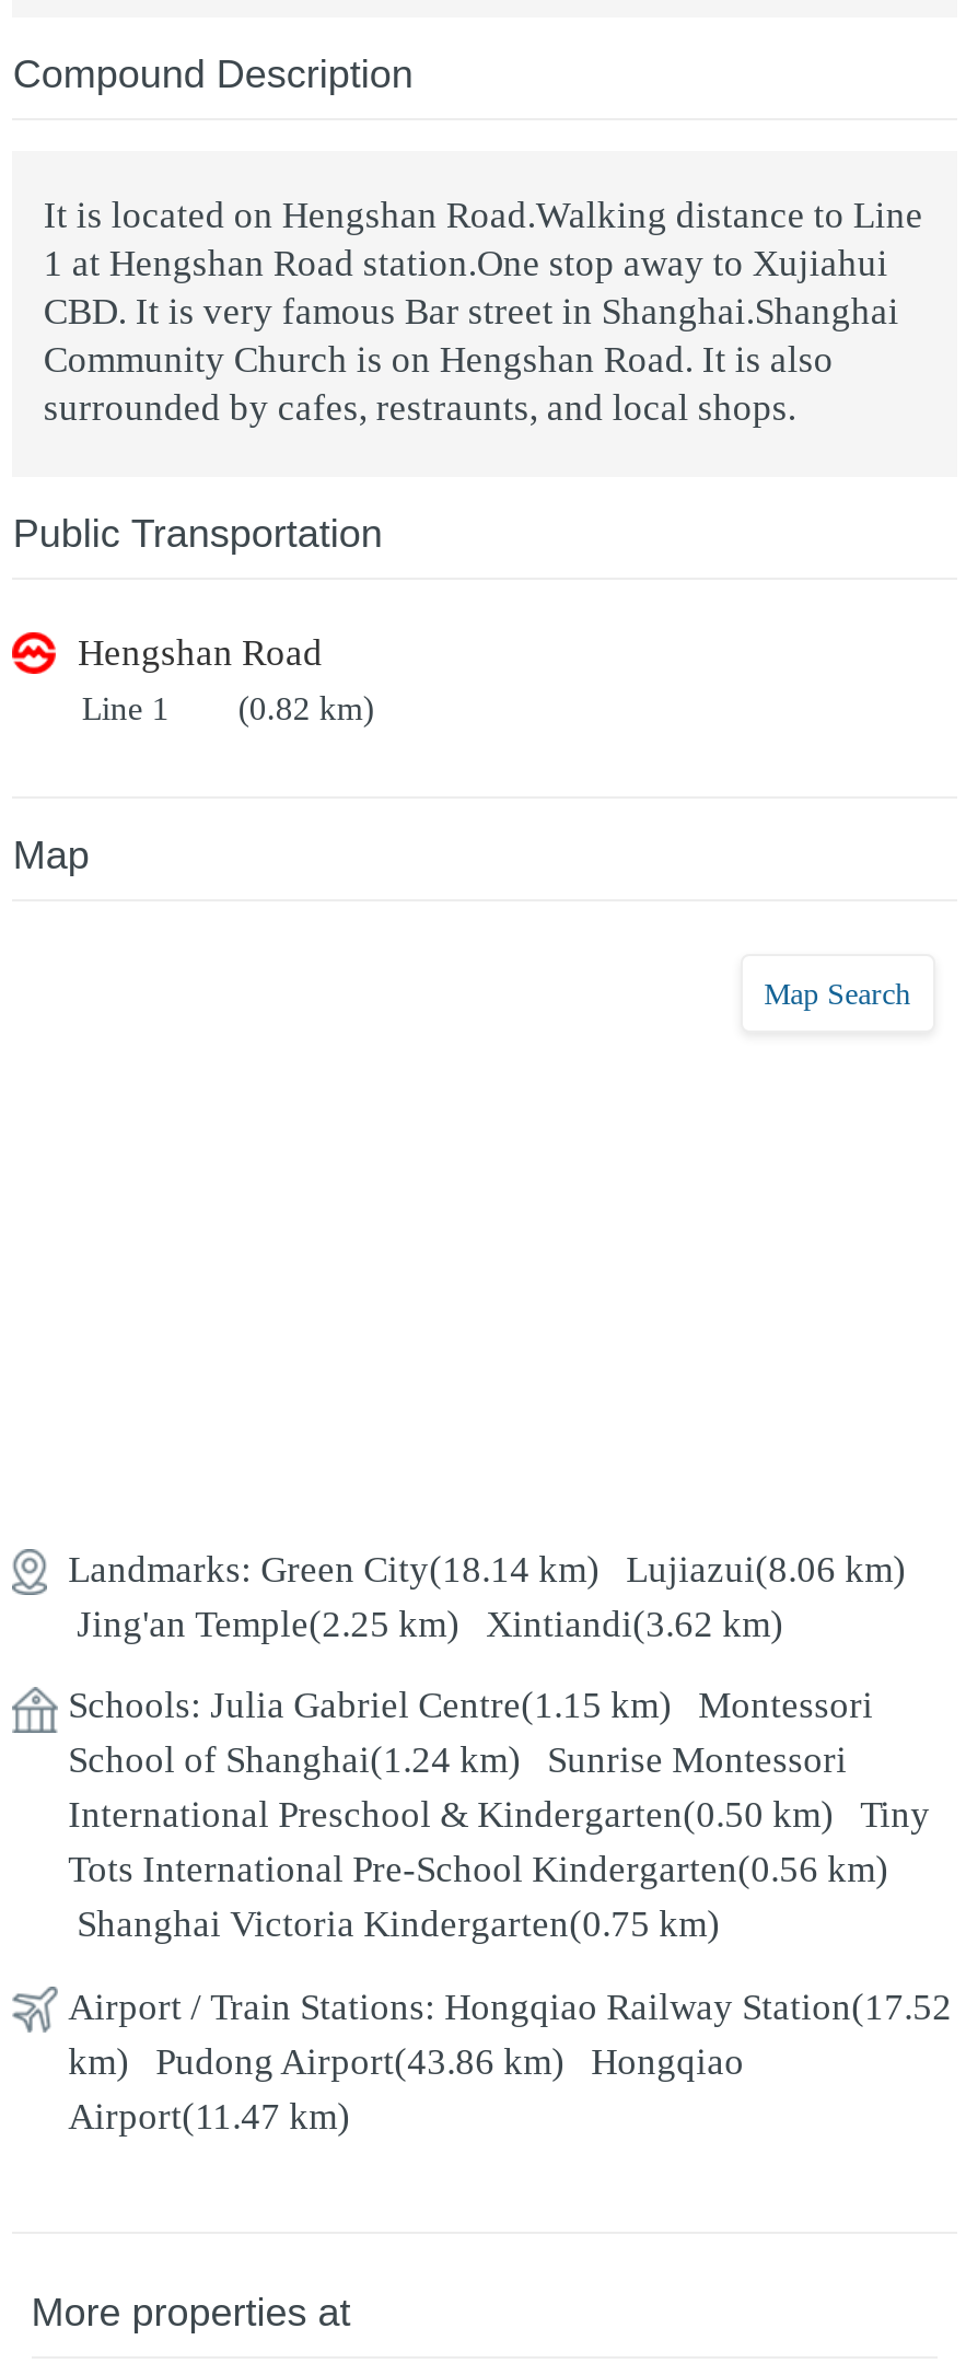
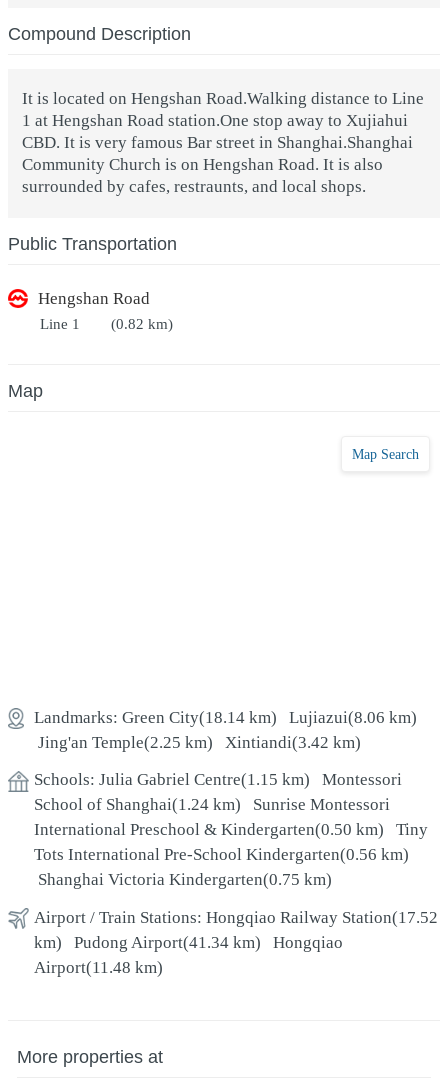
[77,1603,810,1644] Jing'an Temple(2.25 km) Xintiandi(3.62 km) -> [38,732,373,751] Jing'an Temple(2.25 km) Xintiandi(3.42 km)
[68,2041,744,2082] km) Pudong Airport(43.86 km) Hongqiao -> [34,933,343,952] km) Pudong Airport(41.34 km) Hongqiao
[68,2095,350,2137] Airport(11.47 km) -> [34,958,163,977] Airport(11.48 km)

